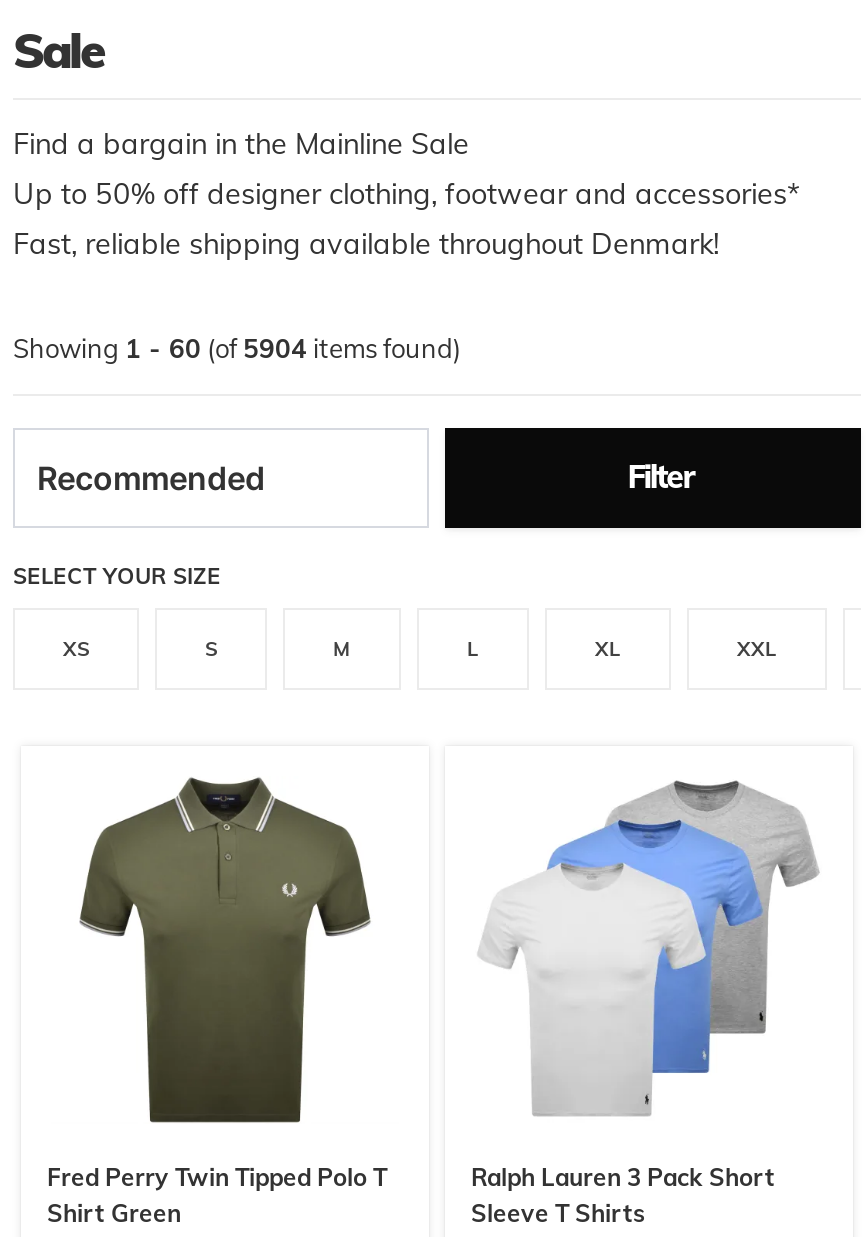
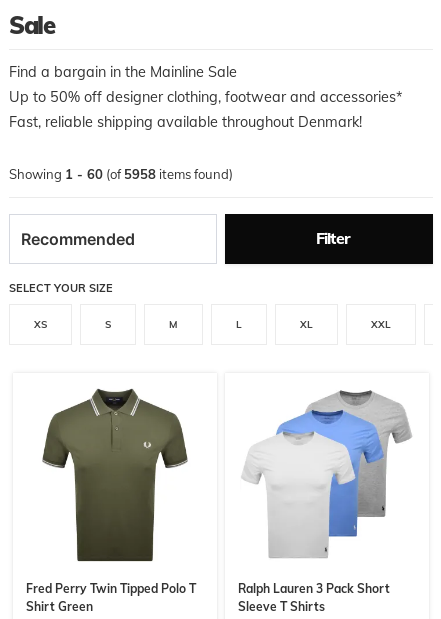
[13,332,461,364] Showing 1 - 60 (of 5904 items found) -> [9,166,233,182] Showing 1 - 60 (of 5958 items found)

